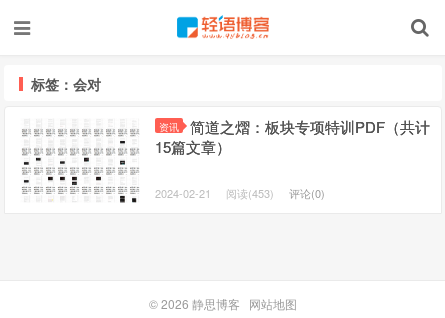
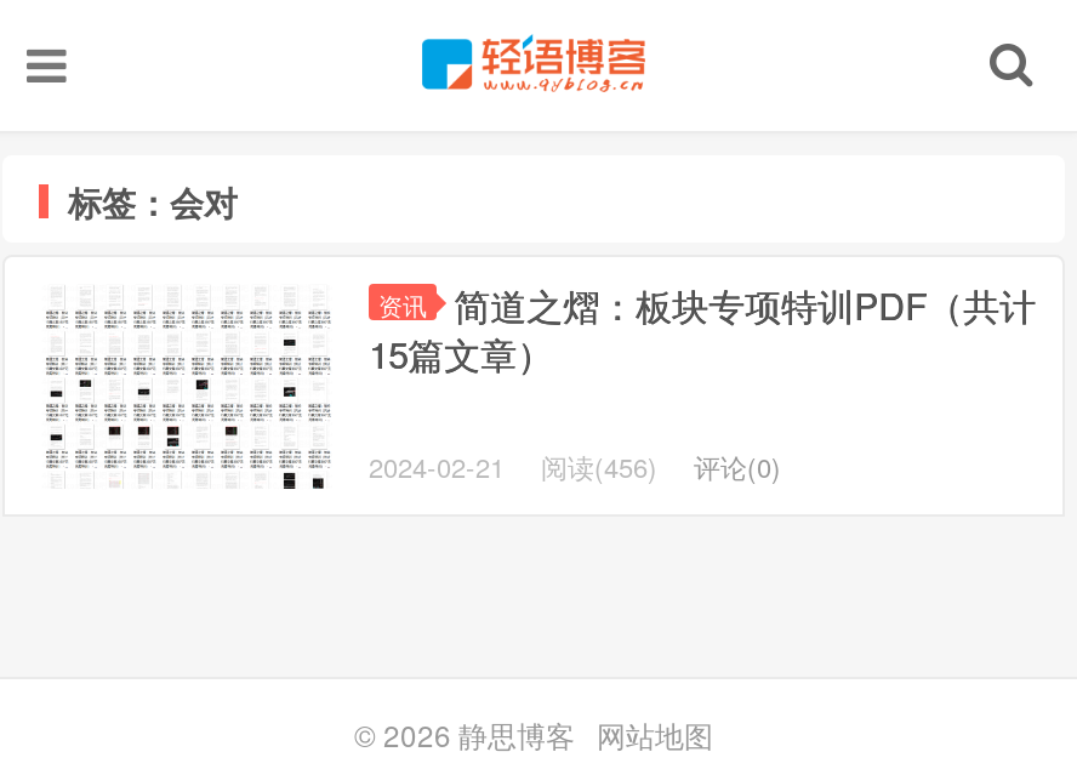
[155,185,325,201] 2024-02-21 阅读(453) 评论(0) -> [369,446,781,485] 2024-02-21 阅读(456) 评论(0)

